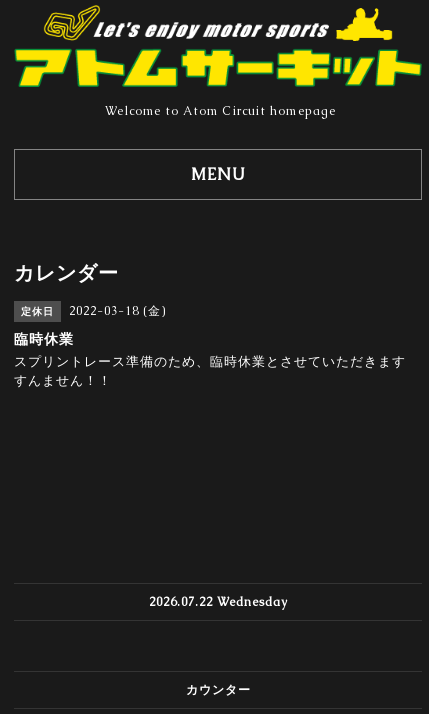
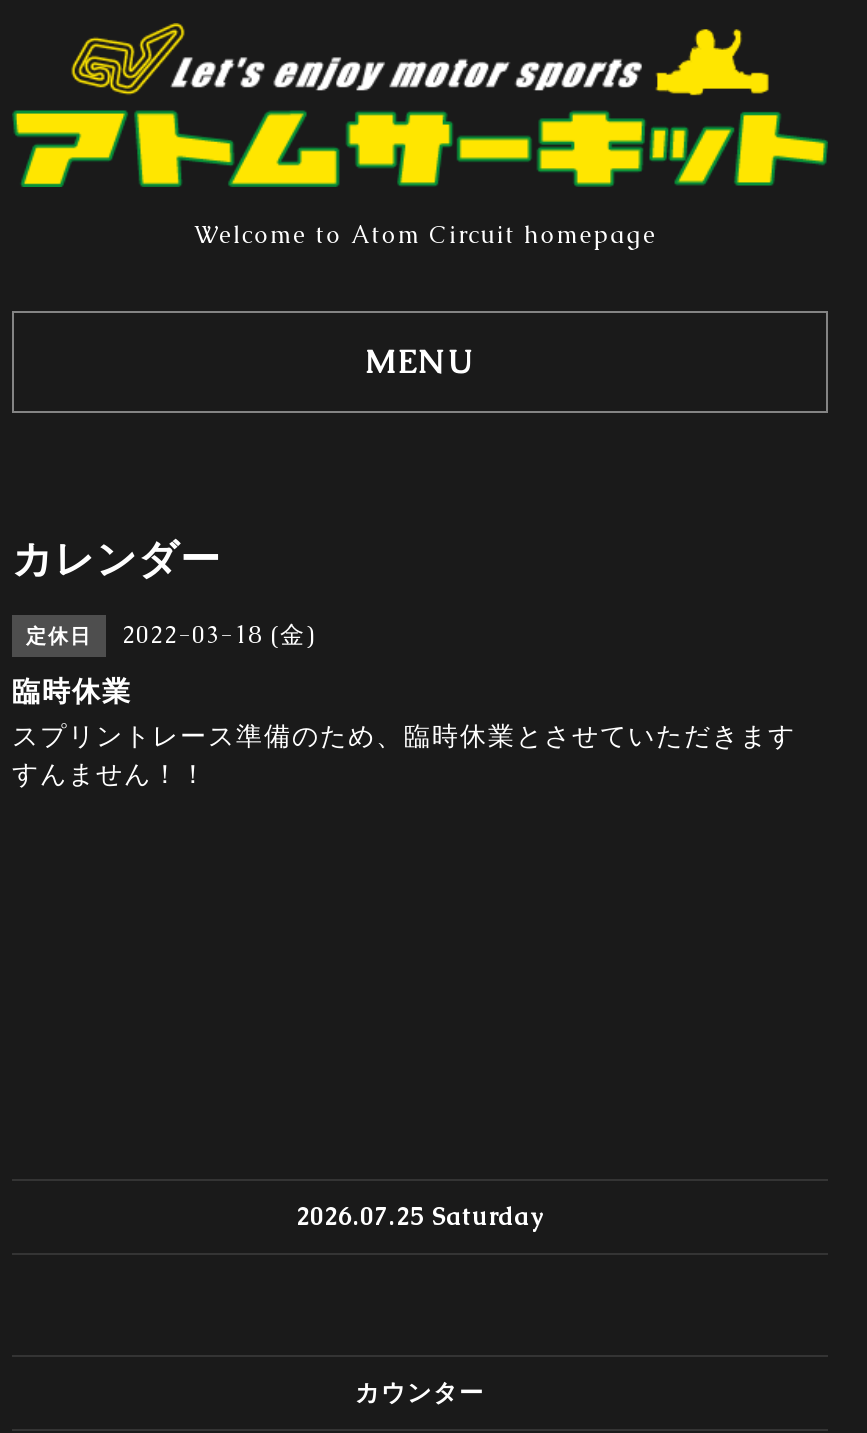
[148,594,287,610] 2026.07.22 Wednesday -> [296,1201,544,1233] 2026.07.25 Saturday

